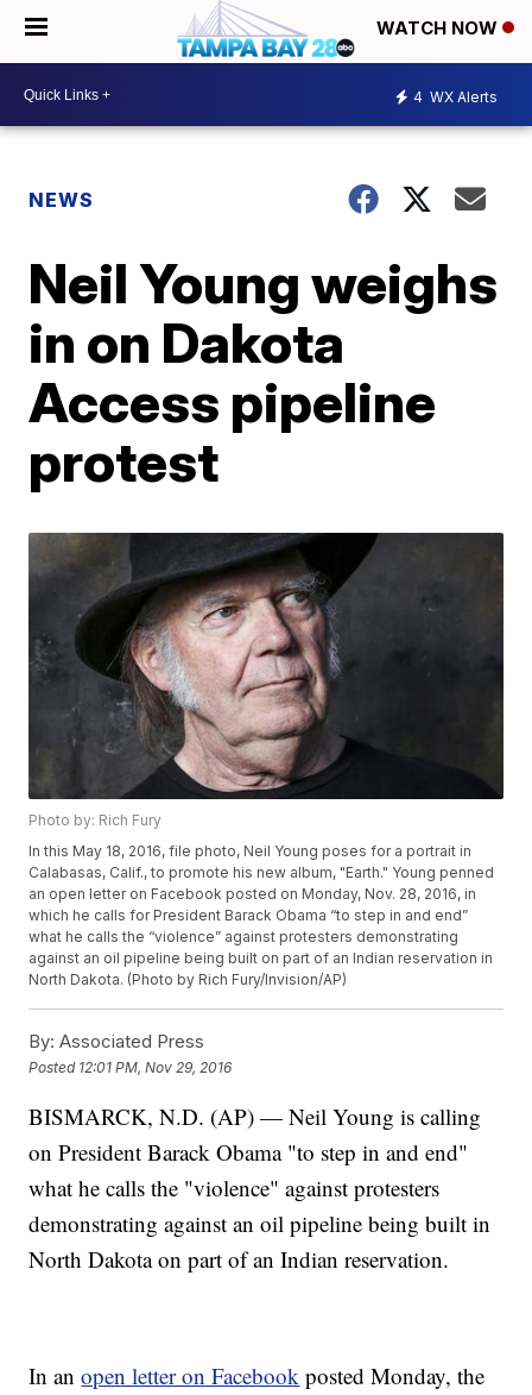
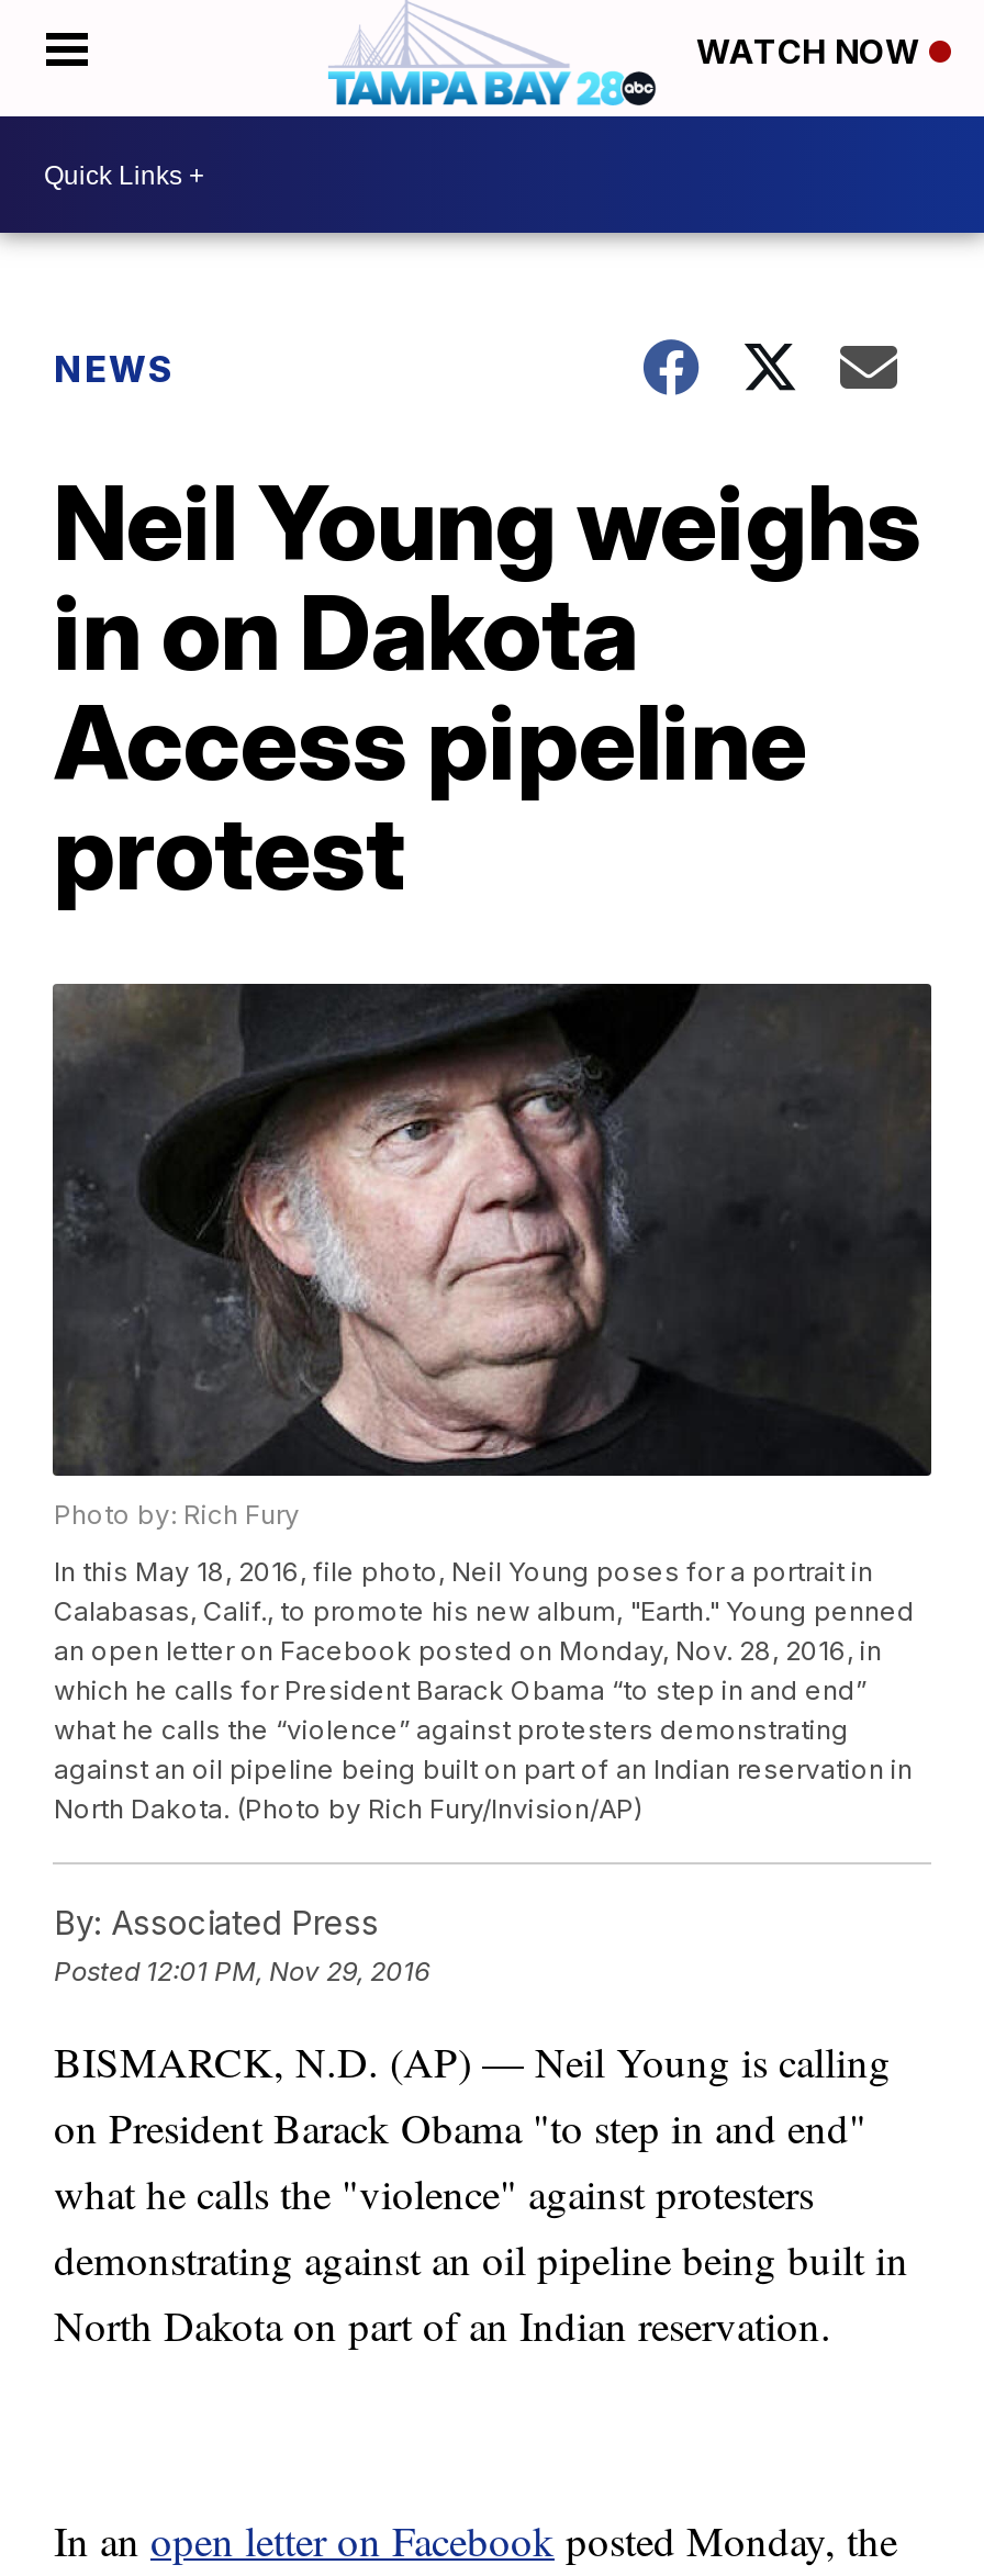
[413,87,498,105] 4 WX Alerts -> none

